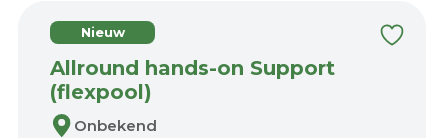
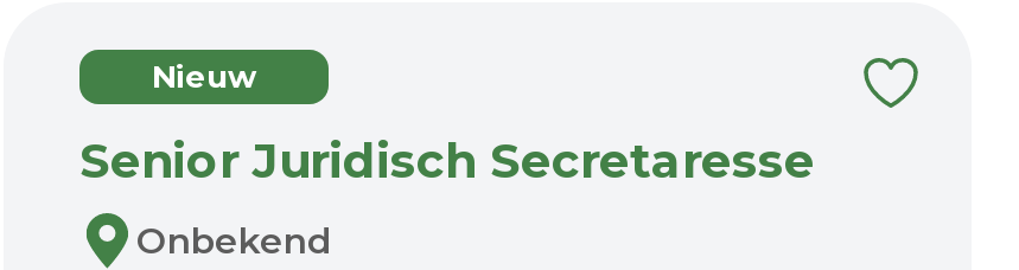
[50,56,335,104] Allround hands-on Support | (flexpool) -> [79,133,815,189] Senior Juridisch Secretaresse

